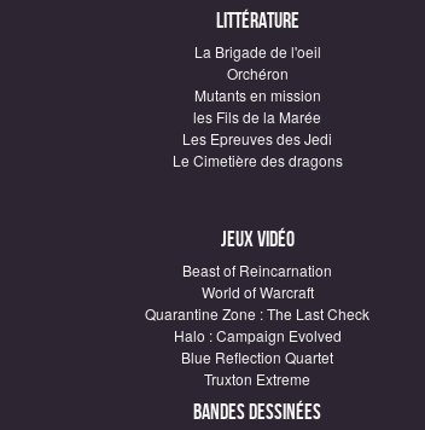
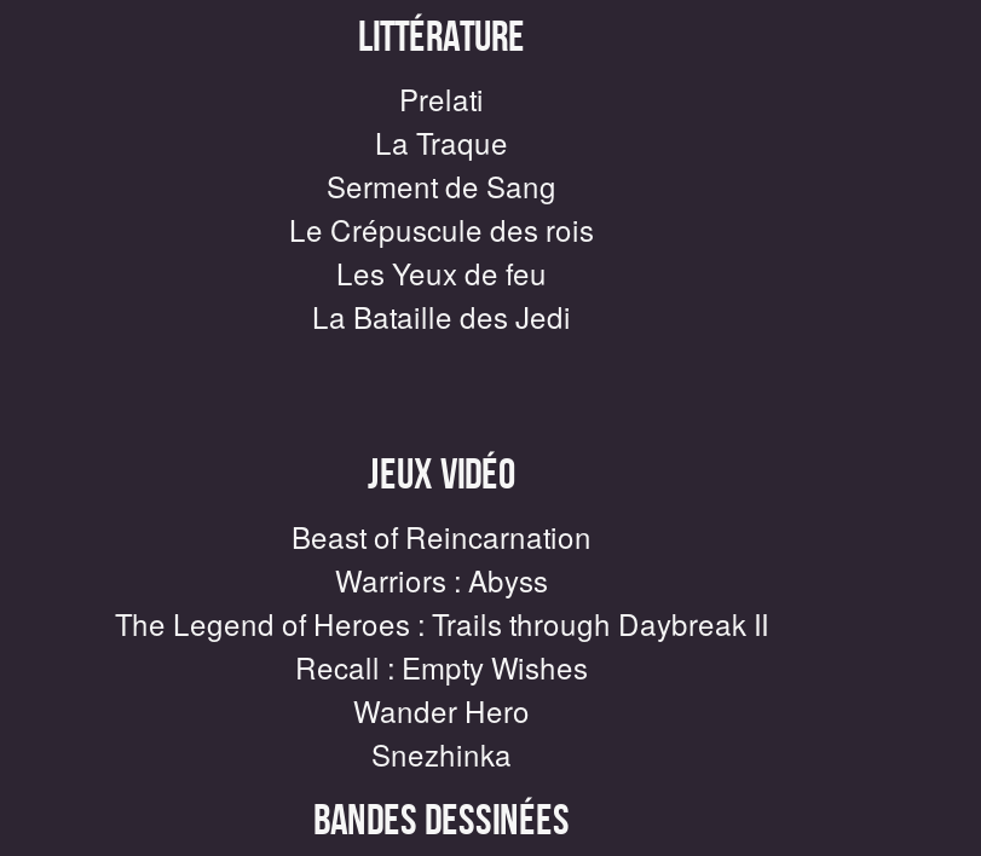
[172,41,342,170] La Brigade de l'oeil | Orchéron | Mutants en mission | les Fils de la Marée | Les Epreuves des Jedi | Le Cimetière des dragons -> [289,77,594,336] Prelati | La Traque | Serment de Sang | Le Crépuscule des rois | Les Yeux de feu | La Bataille des Jedi
[145,281,369,389] World of Warcraft | Quarantine Zone : The Last Check | Halo : Campaign Evolved | Blue Reflection Quartet | Truxton Extreme -> [115,559,768,774] Warriors : Abyss | The Legend of Heroes : Trails through Daybreak II | Recall : Empty Wishes | Wander Hero | Snezhinka

